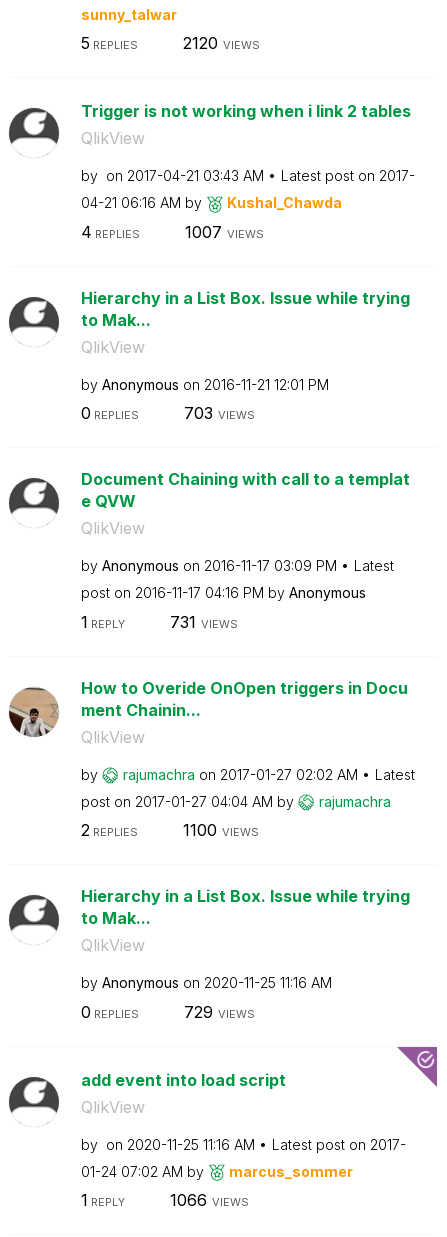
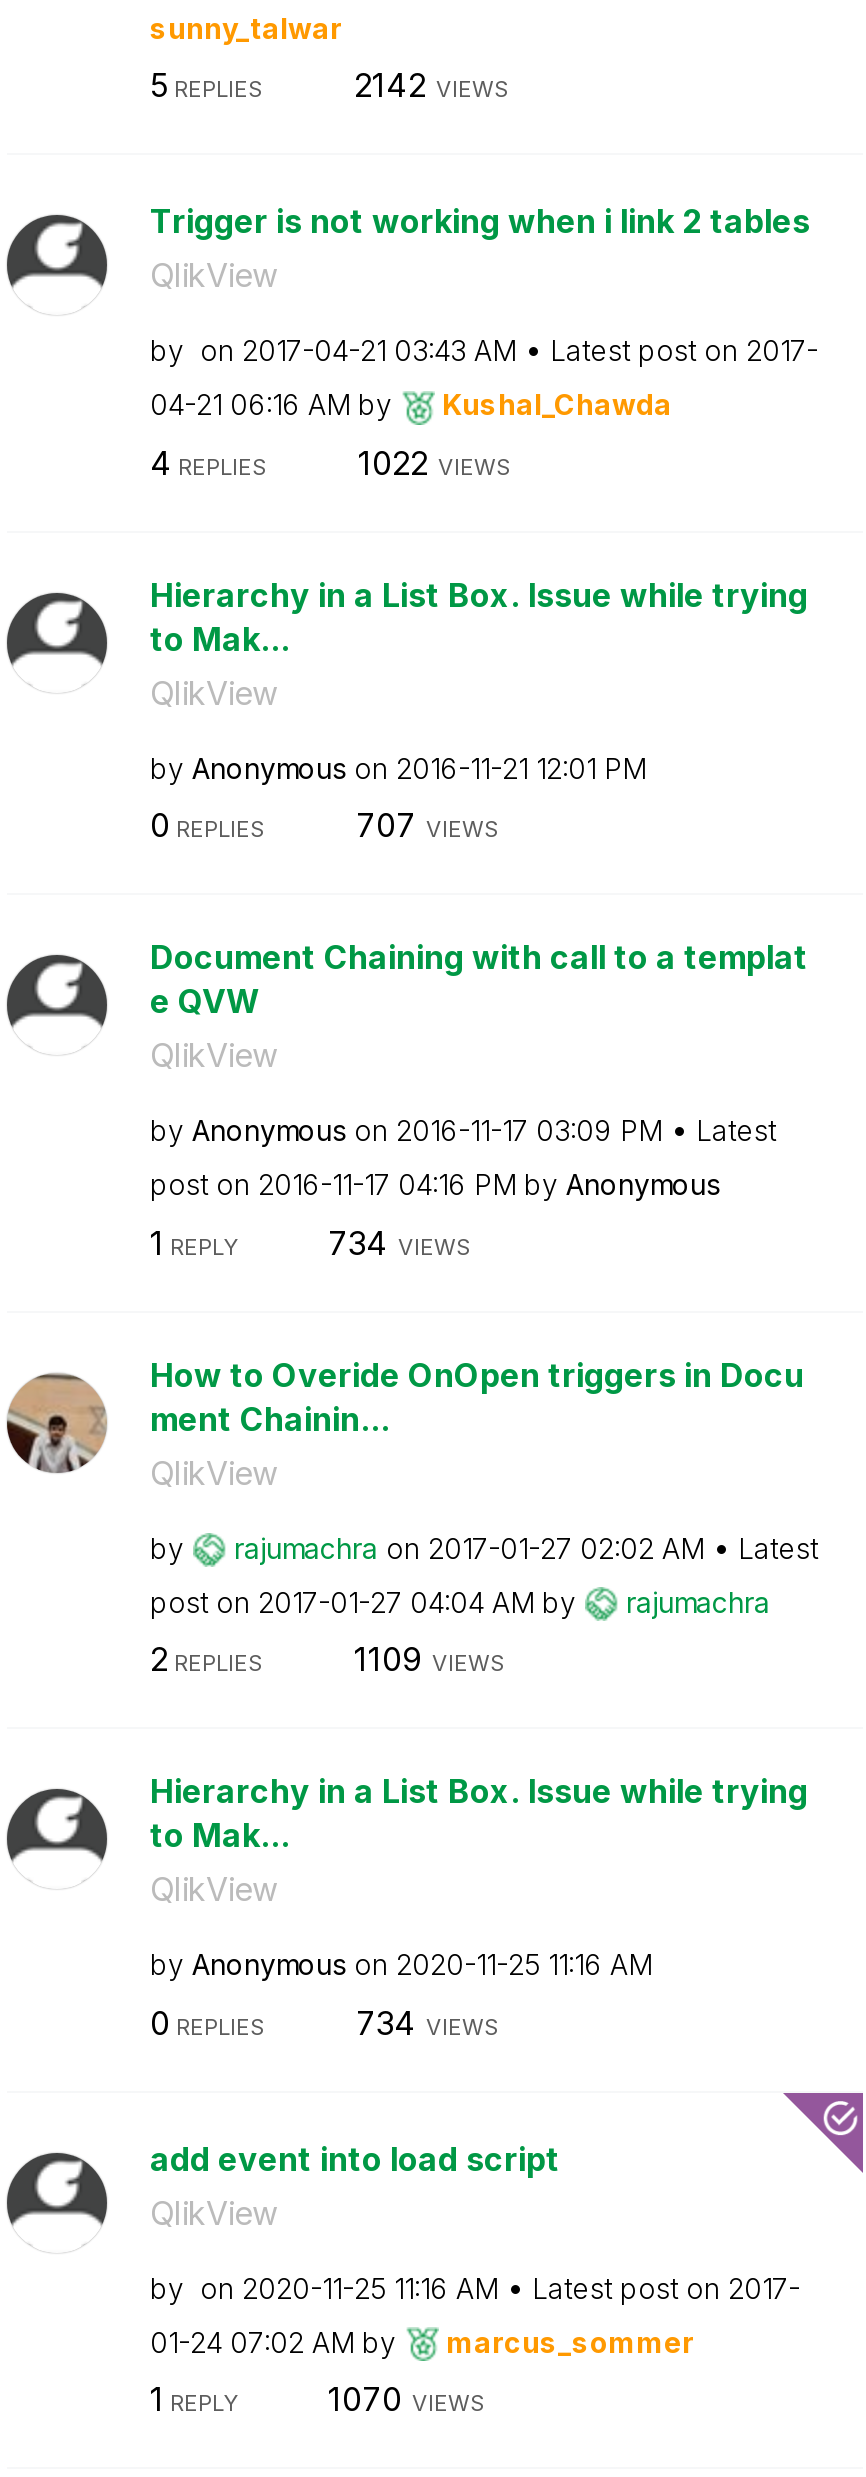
[182,33,259,53] 2120 VIEWS -> [354,65,510,105] 2142 VIEWS
[184,221,263,241] 1007 VIEWS -> [358,442,512,482] 1022 VIEWS
[183,403,254,423] 703 VIEWS -> [356,805,500,845] 707 VIEWS
[169,611,237,631] 731 VIEWS -> [328,1222,472,1262] 734 VIEWS
[182,820,258,840] 1100 VIEWS -> [354,1639,506,1679] 1109 VIEWS
[183,1001,254,1021] 729 VIEWS -> [356,2002,500,2042] 734 VIEWS
[169,1190,248,1210] 1066 VIEWS -> [328,2379,486,2419] 1070 VIEWS

